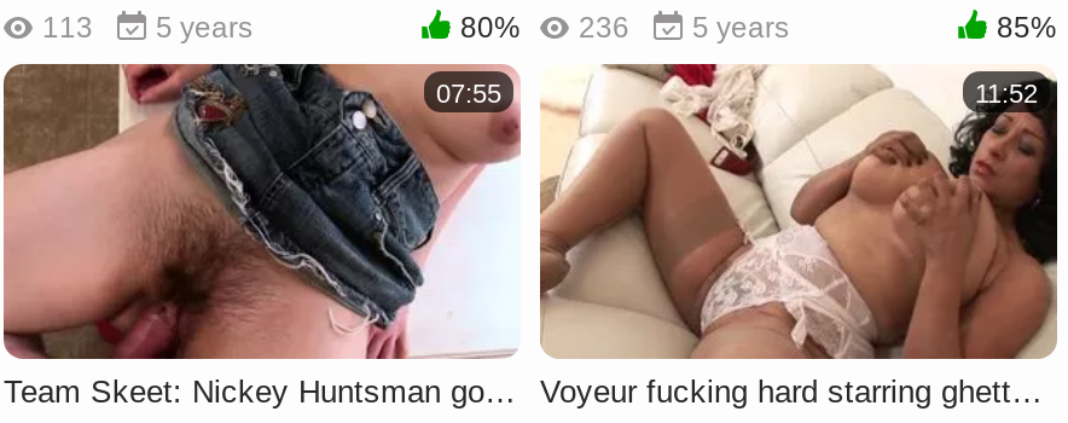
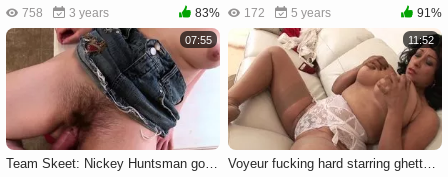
[42,12,521,46] 113 | 5 years | 80% -> [22,6,220,20] 758 | 3 years | 83%
[579,12,629,46] 236 -> [244,6,265,20] 172
[997,12,1057,46] 85% -> [417,6,442,20] 91%

